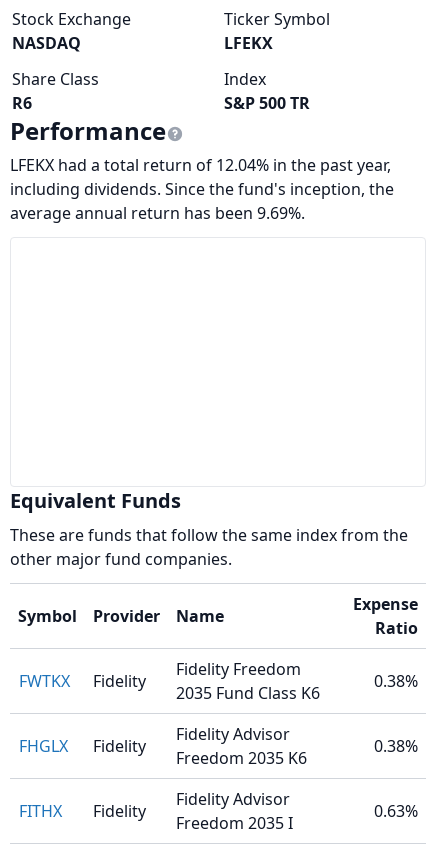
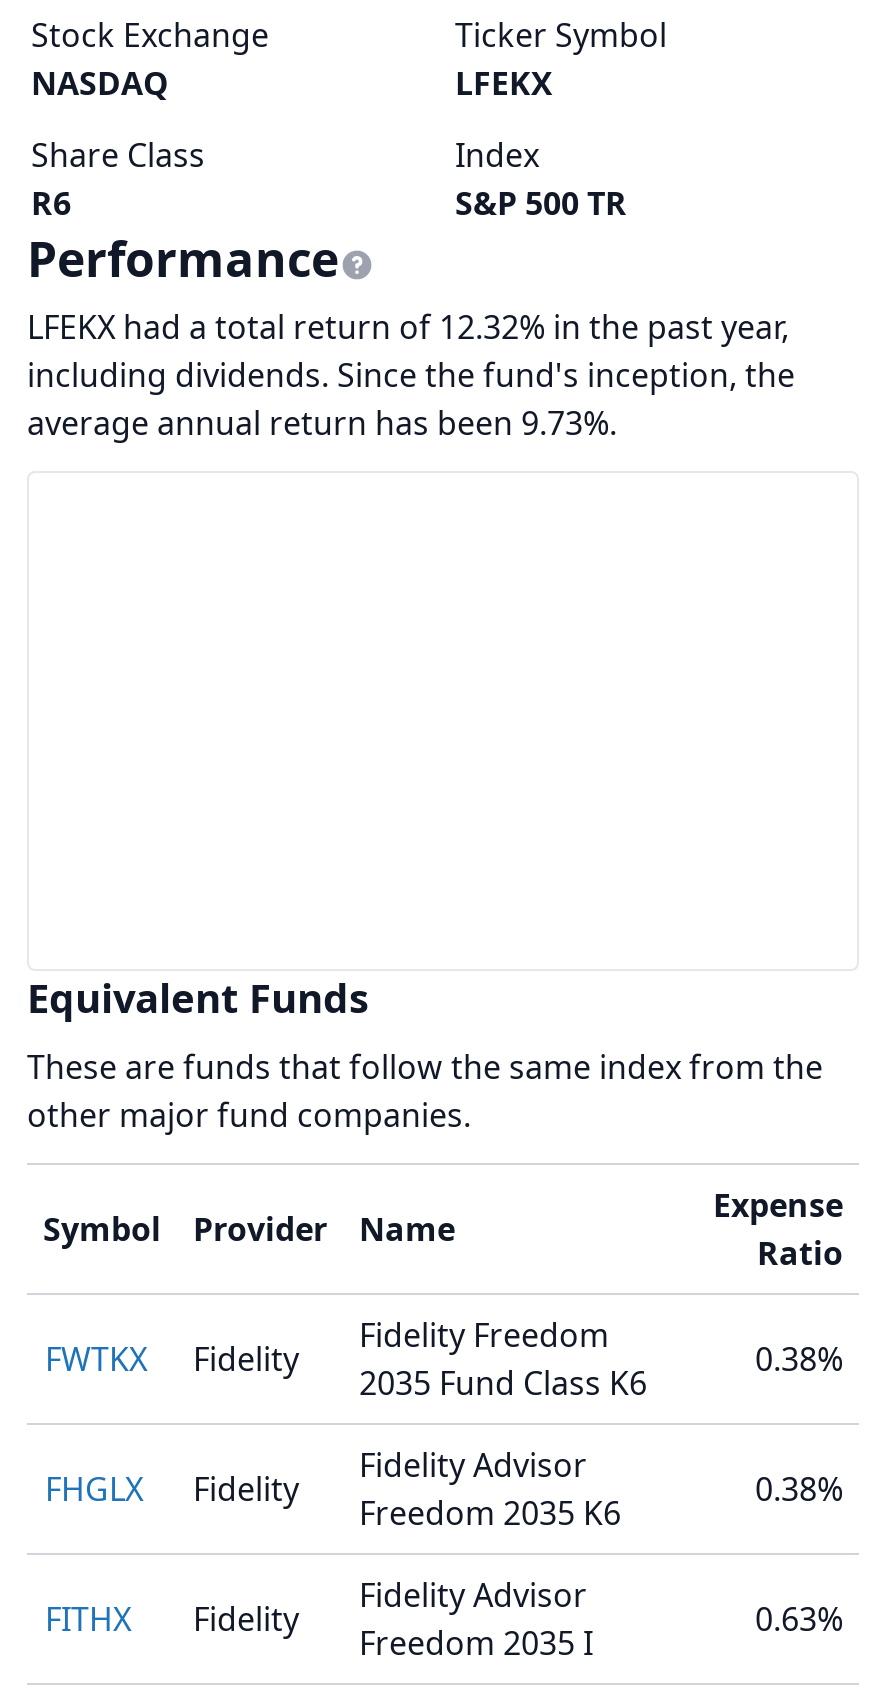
[10,154,391,176] LFEKX had a total return of 12.04% in the past year, -> [27,305,789,349] LFEKX had a total return of 12.32% in the past year,
[10,202,305,224] average annual return has been 9.69%. -> [27,401,617,445] average annual return has been 9.73%.

